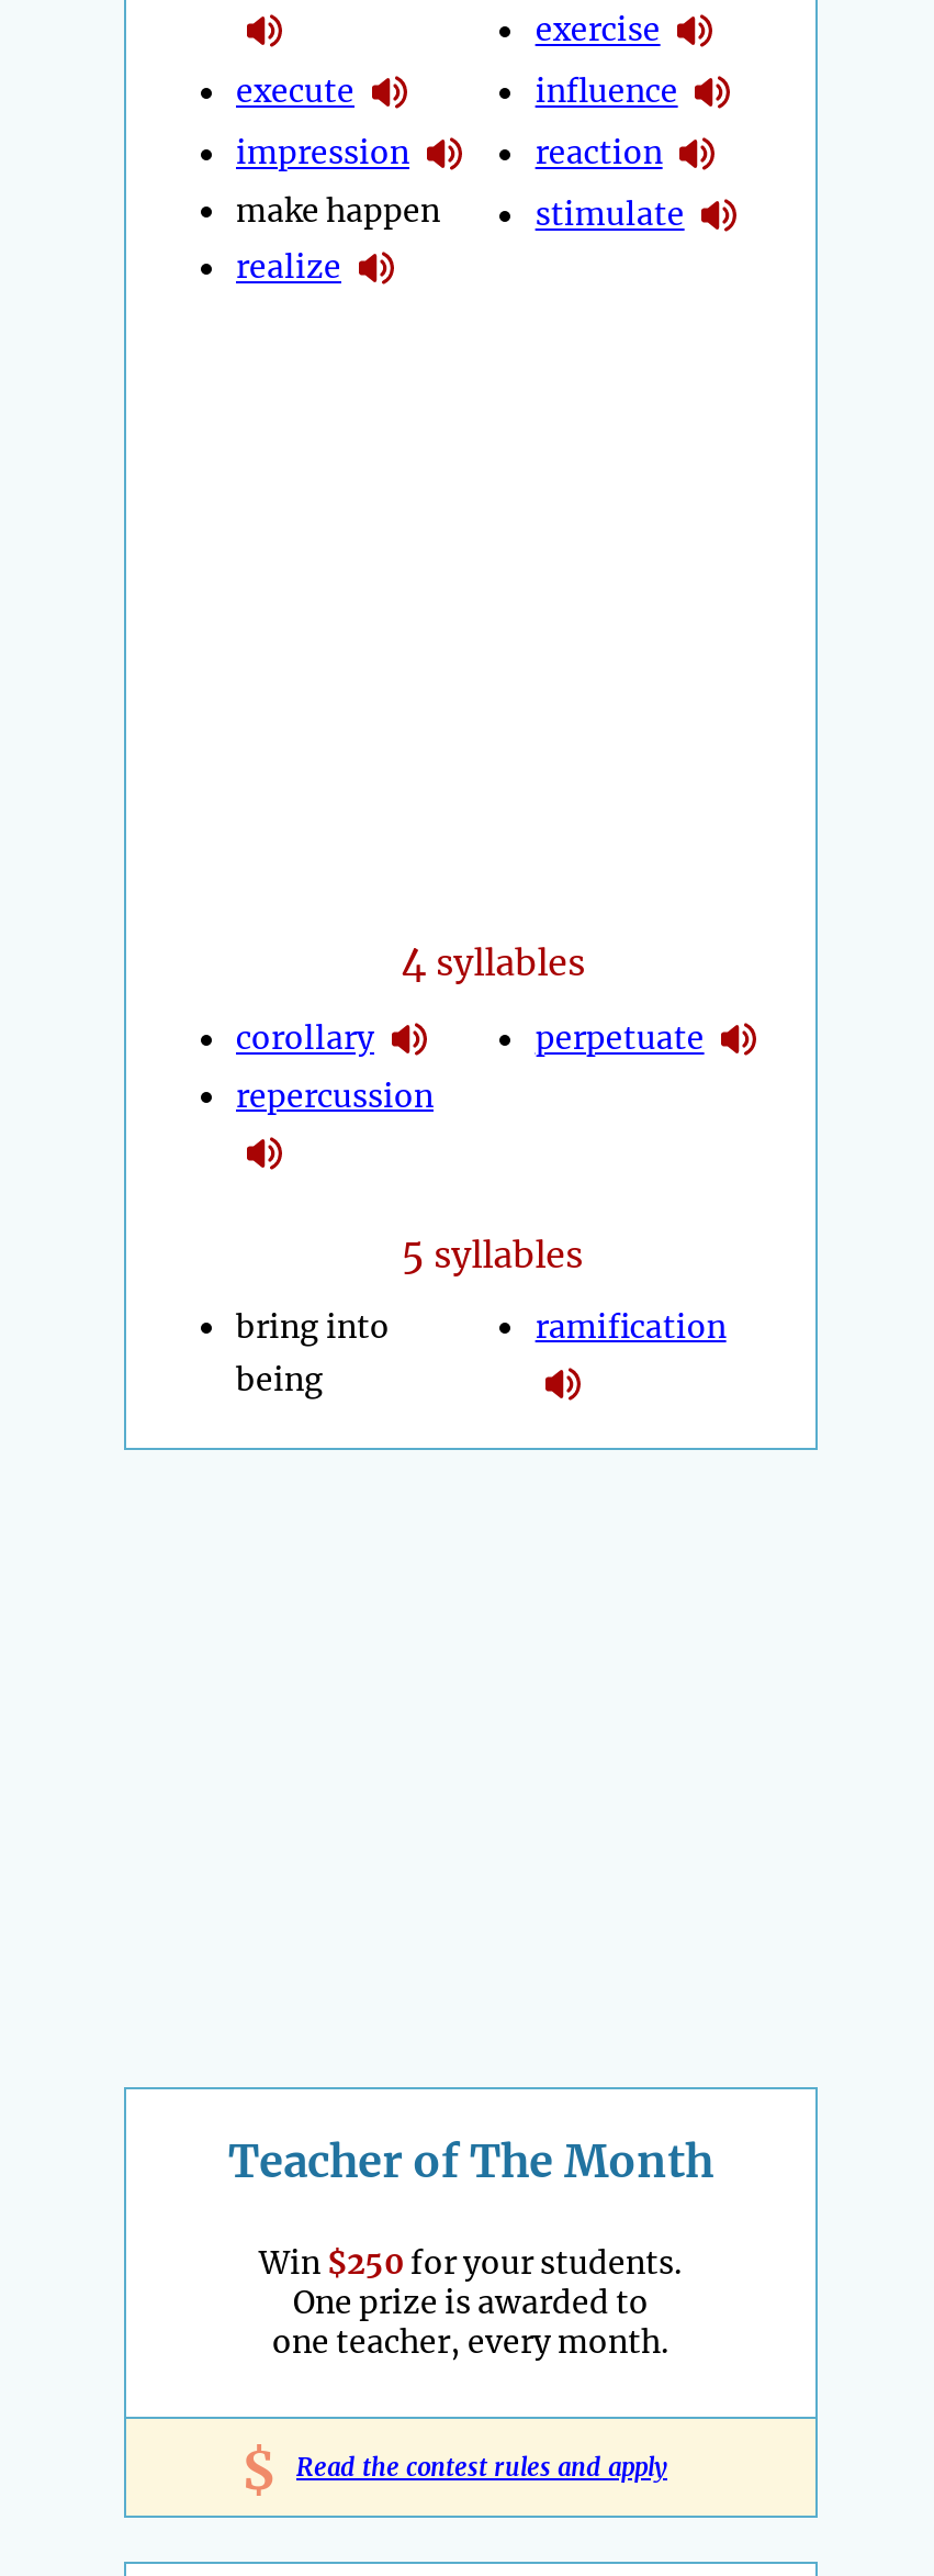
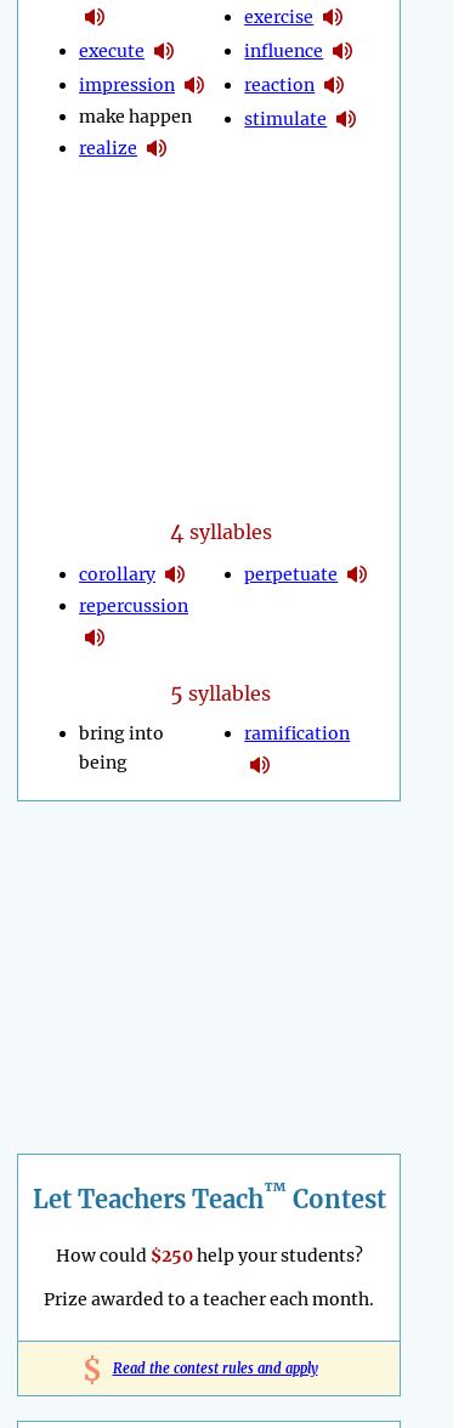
[228,2134,713,2362] Teacher of The Month | Win $250 for your students. | One prize is awarded to | one teacher, every month. -> [32,1179,386,1310] Let Teachers Teach™ Contest | How could $250 help your students? | Prize awarded to a teacher each month.

